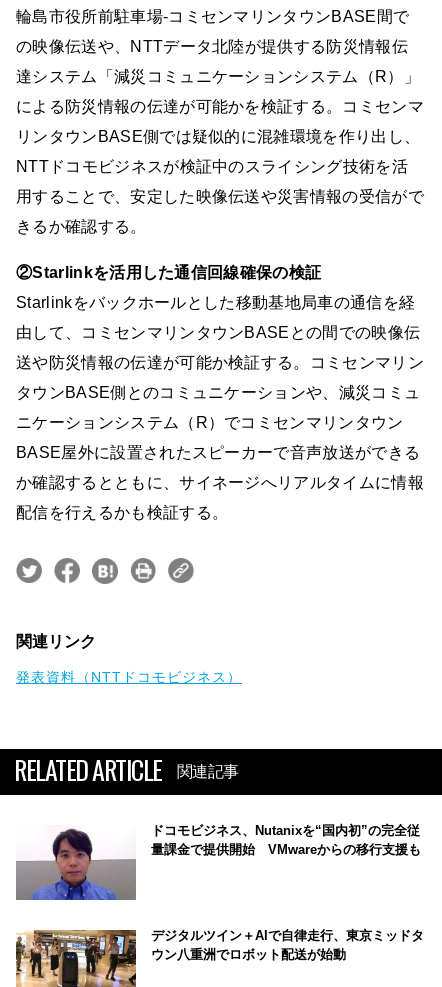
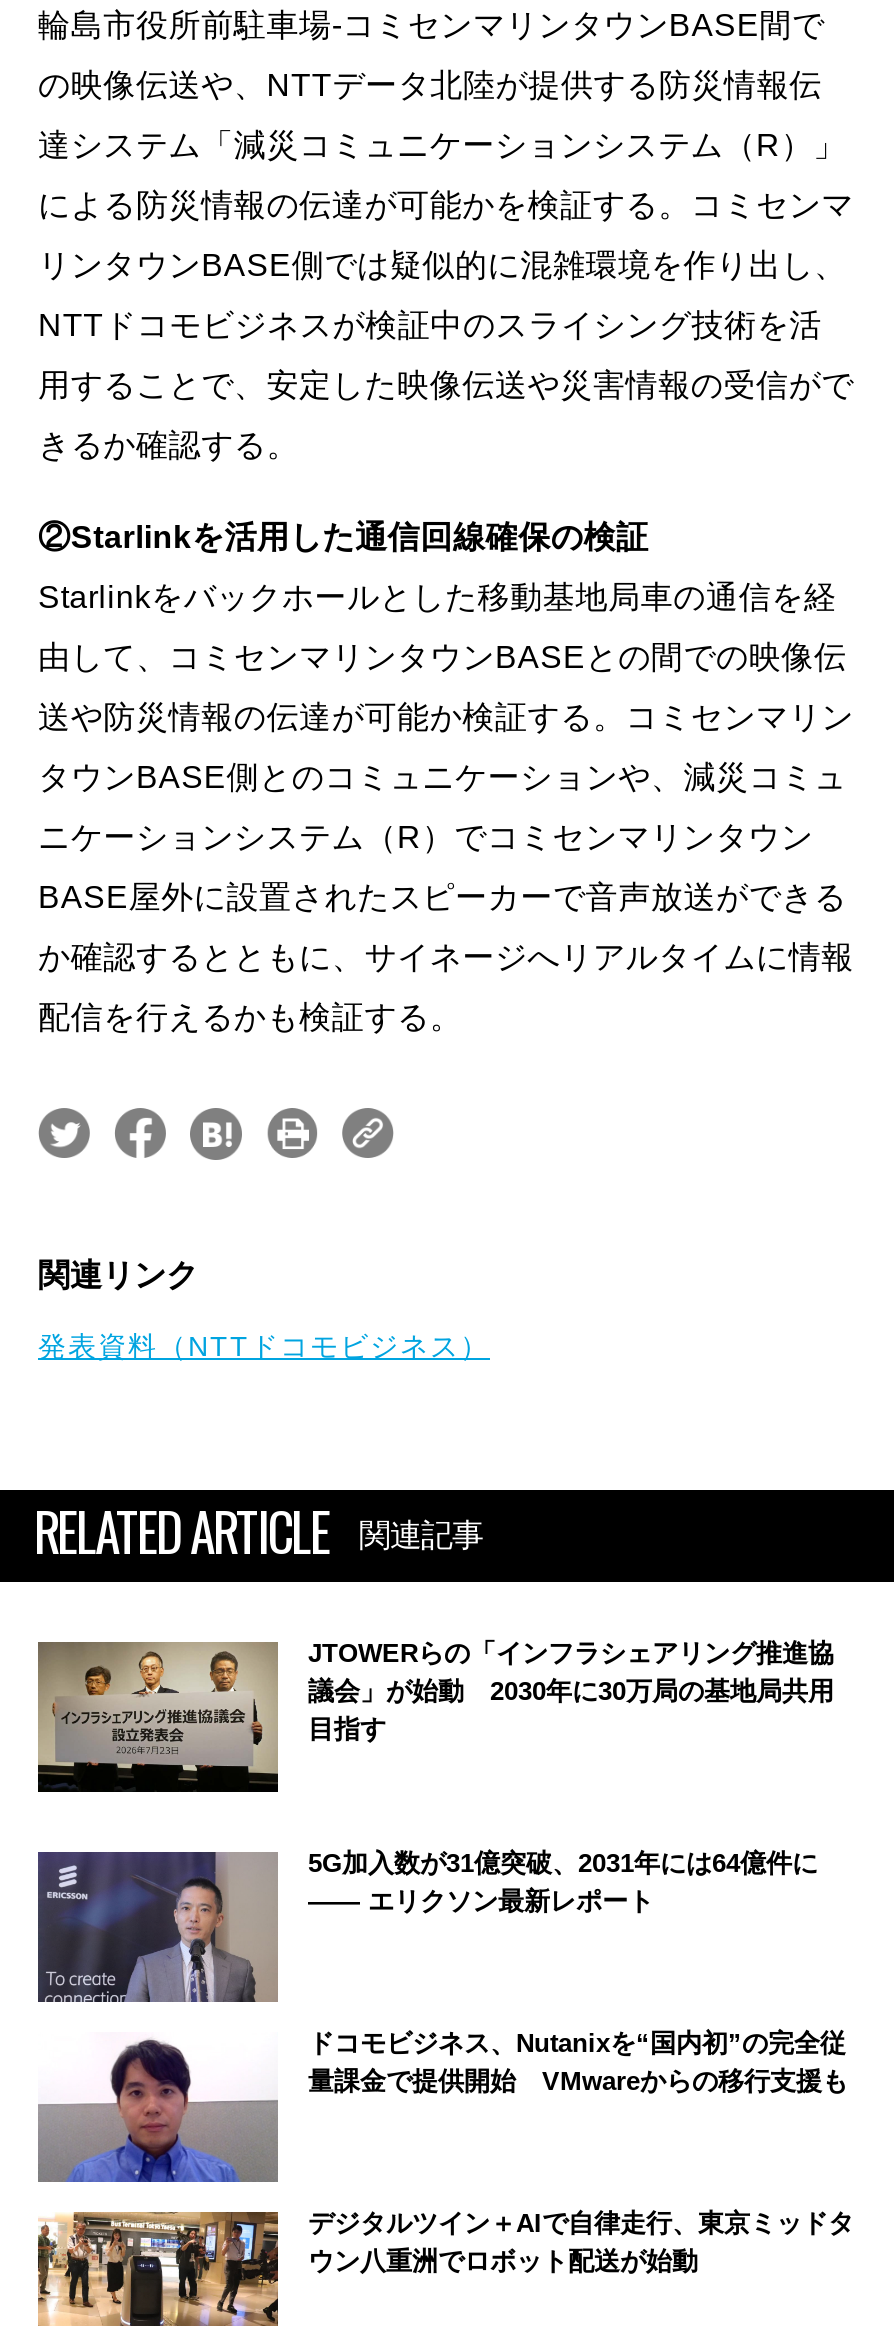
none -> [36,1637,834,1794] [image] | JTOWERらの「インフラシェアリング推進協 | 議会」が始動 2030年に30万局の基地局共用 | 目指す
none -> [36,1847,818,2004] [image] | 5G加入数が31億突破、2031年には64億件に | ―― エリクソン最新レポート
moved [16,823,421,901] -> [38,2027,848,2184]: [image] | ドコモビジネス、Nutanixを“国内初”の完全従 | 量課金で提供開始 VMwareからの移行支援も

